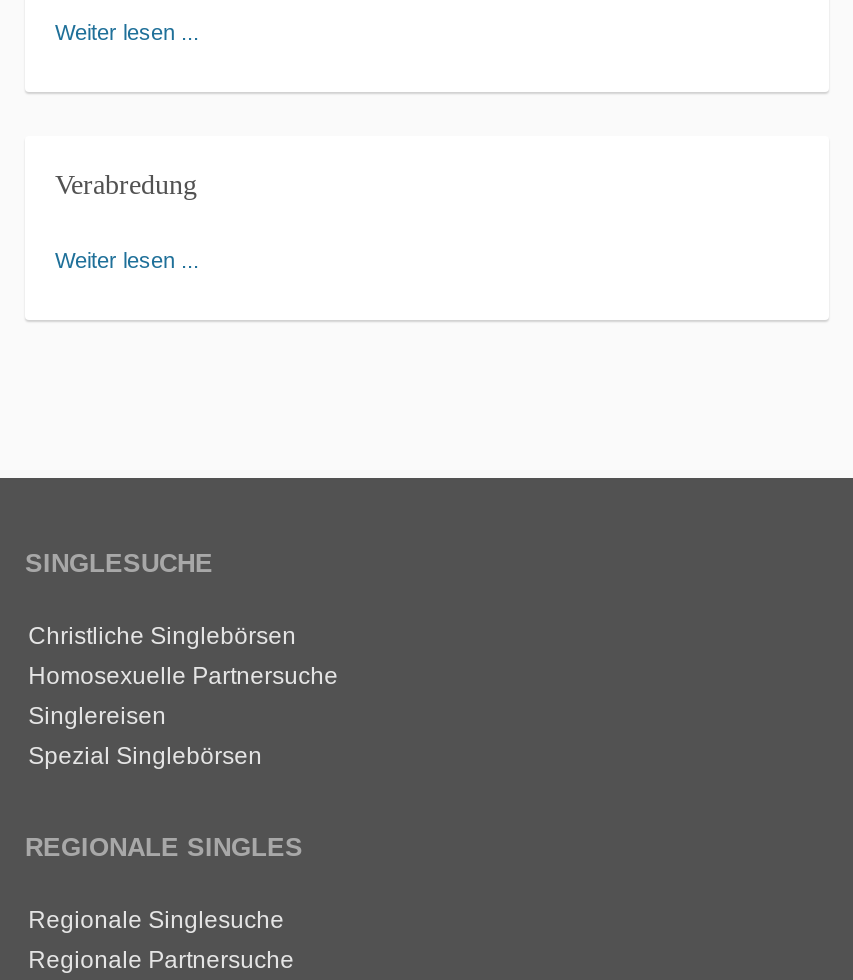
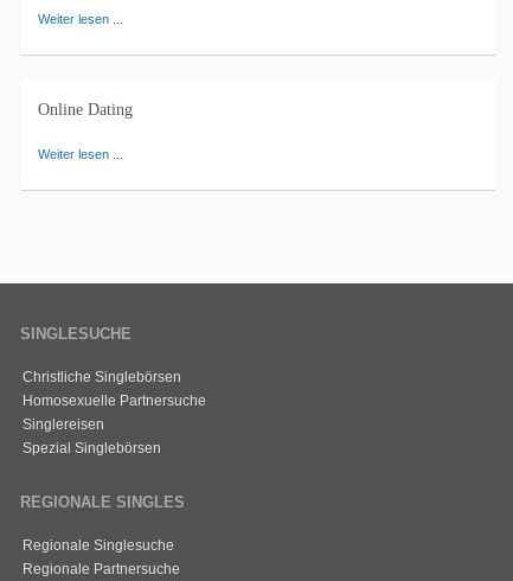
[55,170,197,200] Verabredung -> [38,101,133,118] Online Dating

